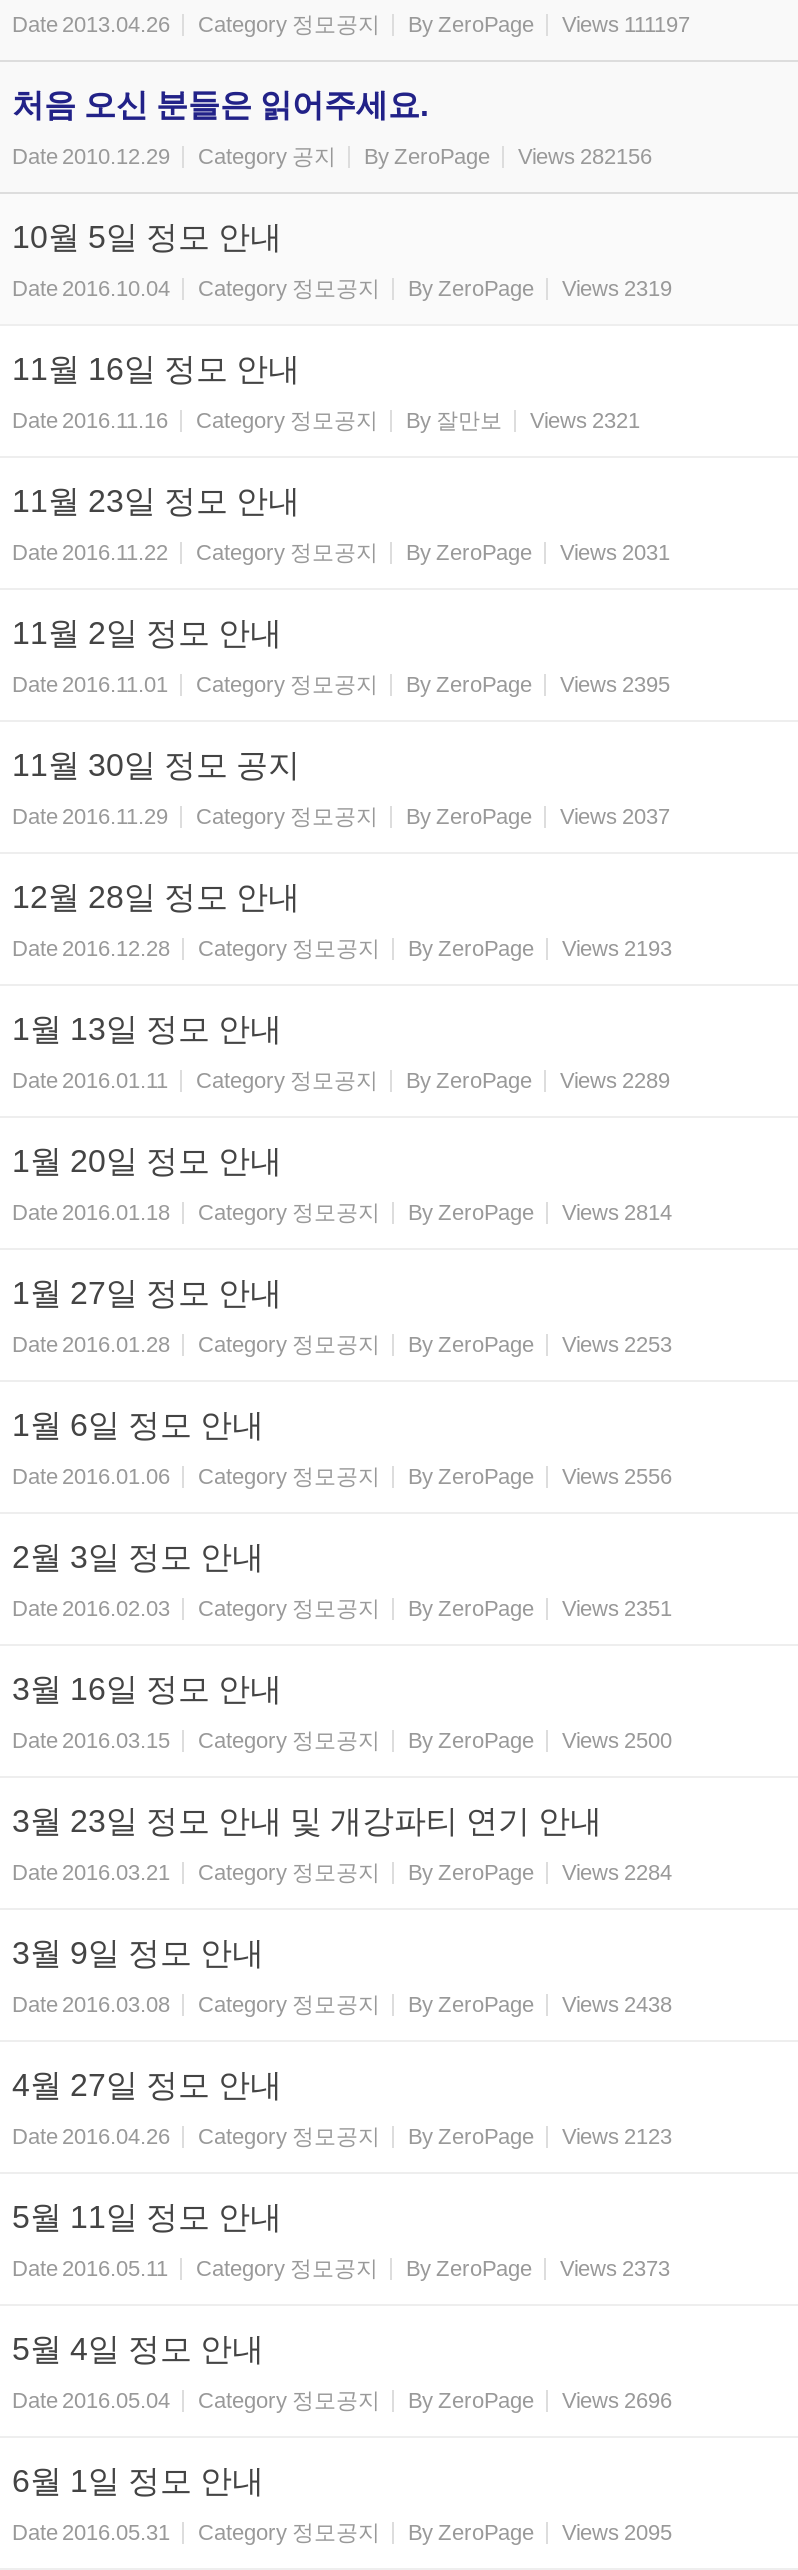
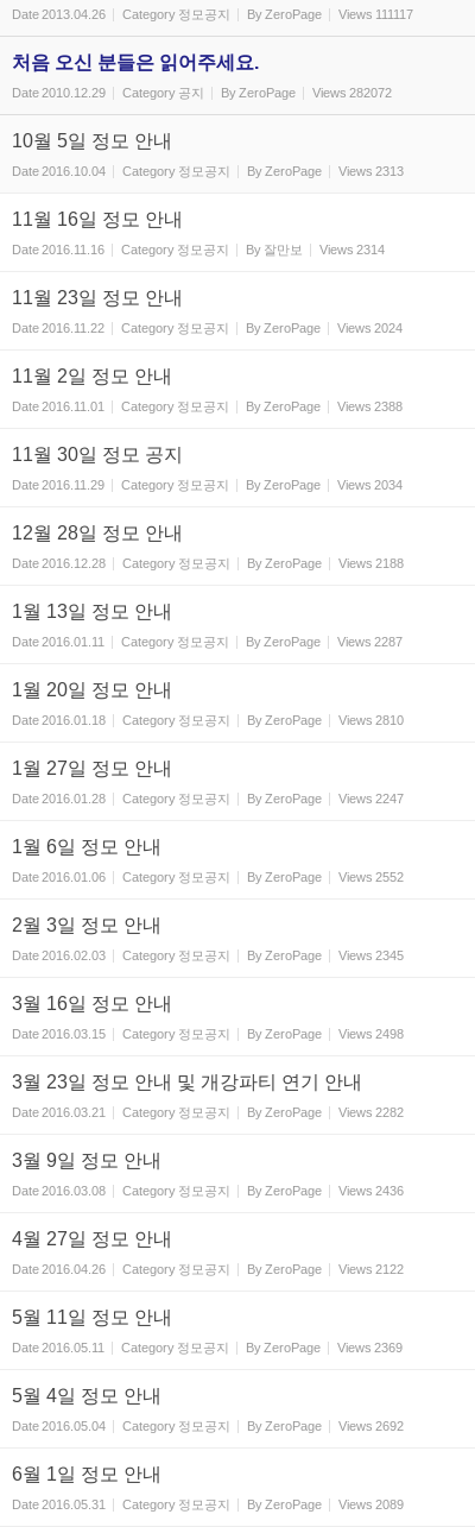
[12,12,690,36] Date 2013.04.26 Category 정모공지 By ZeroPage Views 111197 -> [12,7,413,22] Date 2013.04.26 Category 정모공지 By ZeroPage Views 111117
[12,144,652,168] Date 2010.12.29 Category 공지 By ZeroPage Views 282156 -> [12,86,392,100] Date 2010.12.29 Category 공지 By ZeroPage Views 282072
[12,276,672,300] Date 2016.10.04 Category 정모공지 By ZeroPage Views 2319 -> [12,164,404,178] Date 2016.10.04 Category 정모공지 By ZeroPage Views 2313
[12,408,640,432] Date 2016.11.16 Category 정모공지 By 잘만보 Views 2321 -> [12,243,385,257] Date 2016.11.16 Category 정모공지 By 잘만보 Views 2314
[12,540,670,564] Date 2016.11.22 Category 정모공지 By ZeroPage Views 2031 -> [12,321,403,335] Date 2016.11.22 Category 정모공지 By ZeroPage Views 2024
[12,672,670,696] Date 2016.11.01 Category 정모공지 By ZeroPage Views 2395 -> [12,399,403,414] Date 2016.11.01 Category 정모공지 By ZeroPage Views 2388
[12,804,670,828] Date 2016.11.29 Category 정모공지 By ZeroPage Views 2037 -> [12,478,403,492] Date 2016.11.29 Category 정모공지 By ZeroPage Views 2034
[12,936,672,960] Date 2016.12.28 Category 정모공지 By ZeroPage Views 2193 -> [12,556,404,571] Date 2016.12.28 Category 정모공지 By ZeroPage Views 2188
[12,1068,670,1092] Date 2016.01.11 Category 정모공지 By ZeroPage Views 2289 -> [12,635,403,649] Date 2016.01.11 Category 정모공지 By ZeroPage Views 2287
[12,1200,672,1224] Date 2016.01.18 Category 정모공지 By ZeroPage Views 2814 -> [12,713,404,727] Date 2016.01.18 Category 정모공지 By ZeroPage Views 2810
[12,1332,672,1356] Date 2016.01.28 Category 정모공지 By ZeroPage Views 2253 -> [12,792,404,806] Date 2016.01.28 Category 정모공지 By ZeroPage Views 2247
[12,1464,672,1488] Date 2016.01.06 Category 정모공지 By ZeroPage Views 2556 -> [12,870,404,884] Date 2016.01.06 Category 정모공지 By ZeroPage Views 2552
[12,1596,672,1620] Date 2016.02.03 Category 정모공지 By ZeroPage Views 2351 -> [12,948,404,963] Date 2016.02.03 Category 정모공지 By ZeroPage Views 2345
[12,1728,672,1752] Date 2016.03.15 Category 정모공지 By ZeroPage Views 2500 -> [12,1027,404,1041] Date 2016.03.15 Category 정모공지 By ZeroPage Views 2498
[12,1860,672,1884] Date 2016.03.21 Category 정모공지 By ZeroPage Views 2284 -> [12,1105,404,1120] Date 2016.03.21 Category 정모공지 By ZeroPage Views 2282
[12,1992,672,2016] Date 2016.03.08 Category 정모공지 By ZeroPage Views 2438 -> [12,1184,404,1198] Date 2016.03.08 Category 정모공지 By ZeroPage Views 2436
[12,2124,672,2148] Date 2016.04.26 Category 정모공지 By ZeroPage Views 2123 -> [12,1262,404,1276] Date 2016.04.26 Category 정모공지 By ZeroPage Views 2122
[12,2256,670,2280] Date 2016.05.11 Category 정모공지 By ZeroPage Views 2373 -> [12,1341,403,1355] Date 2016.05.11 Category 정모공지 By ZeroPage Views 2369
[12,2388,672,2412] Date 2016.05.04 Category 정모공지 By ZeroPage Views 2696 -> [12,1419,404,1433] Date 2016.05.04 Category 정모공지 By ZeroPage Views 2692
[12,2520,672,2544] Date 2016.05.31 Category 정모공지 By ZeroPage Views 2095 -> [12,1497,404,1512] Date 2016.05.31 Category 정모공지 By ZeroPage Views 2089

